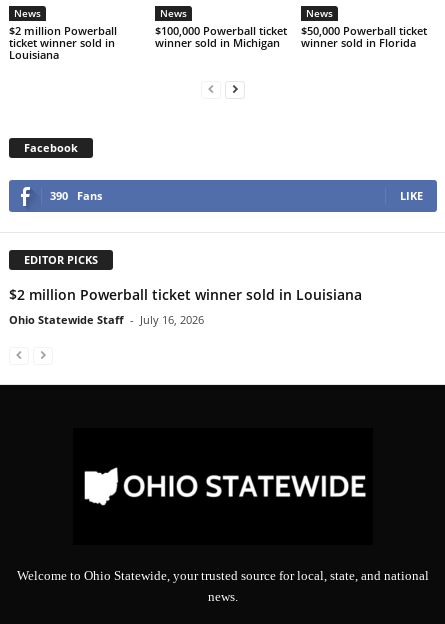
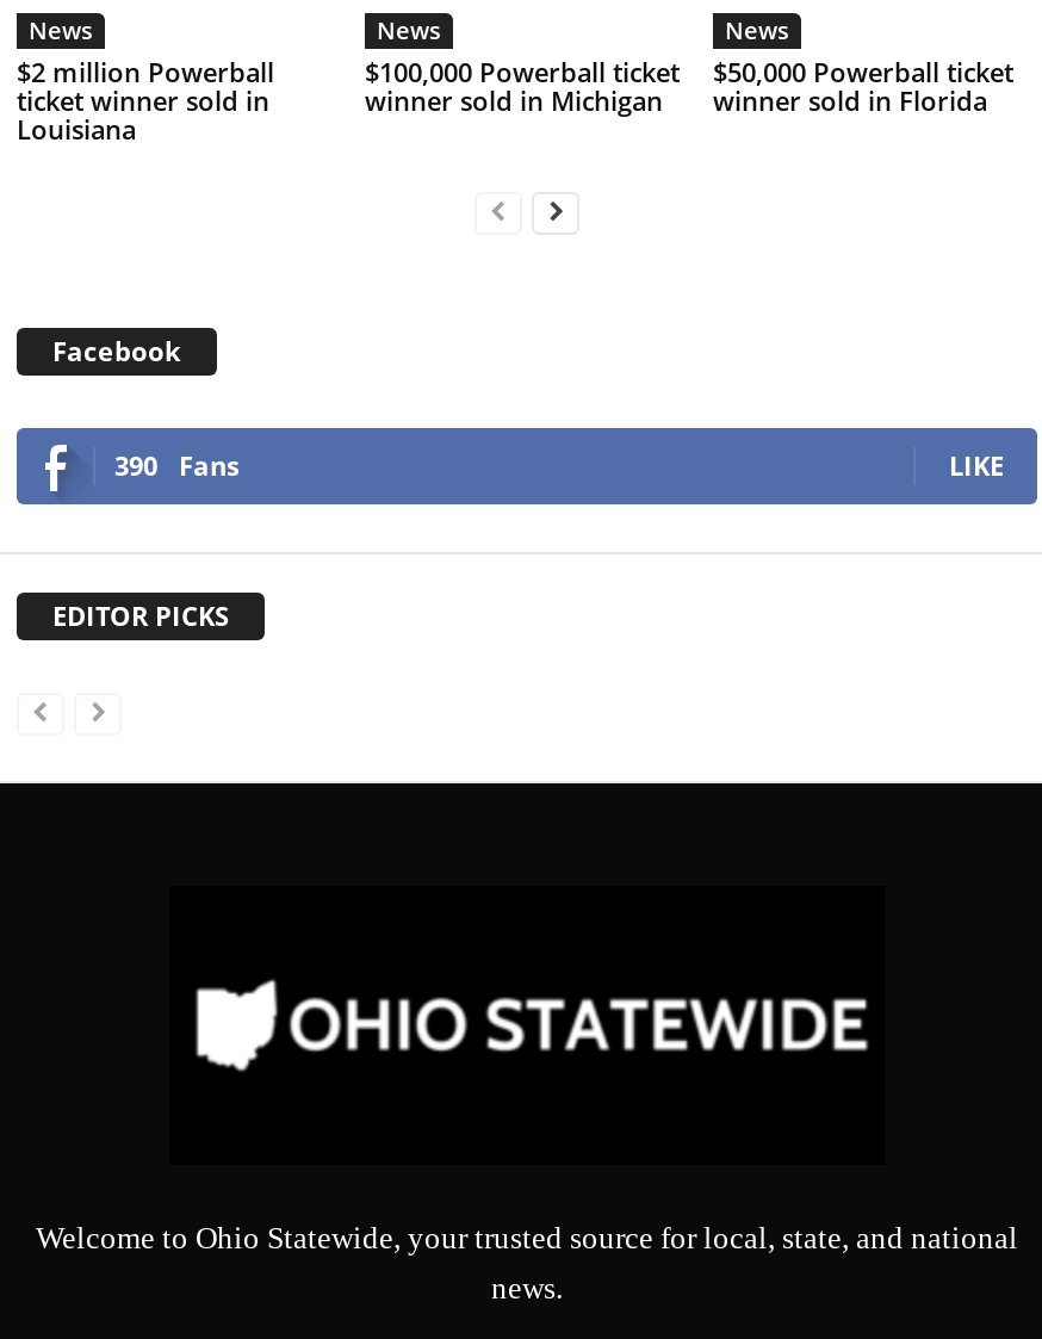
[9,284,362,326] $2 million Powerball ticket winner sold in Louisiana | Ohio Statewide Staff - July 16, 2026 -> none

